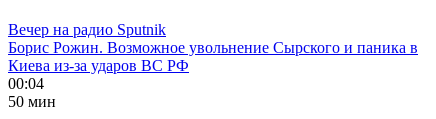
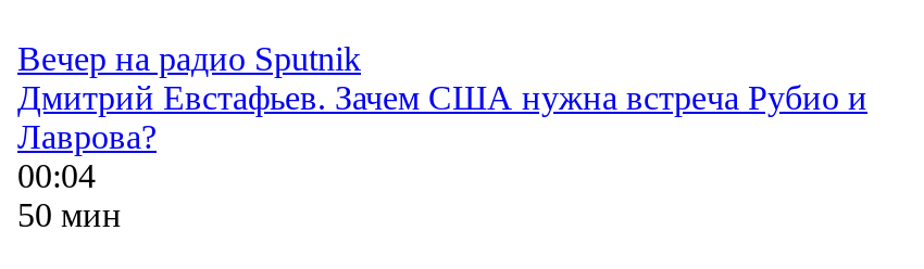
[8,39,418,74] Борис Рожин. Возможное увольнение Сырского и паника в | Киева из-за ударов ВС РФ -> [17,79,867,155] Дмитрий Евстафьев. Зачем США нужна встреча Рубио и | Лаврова?

